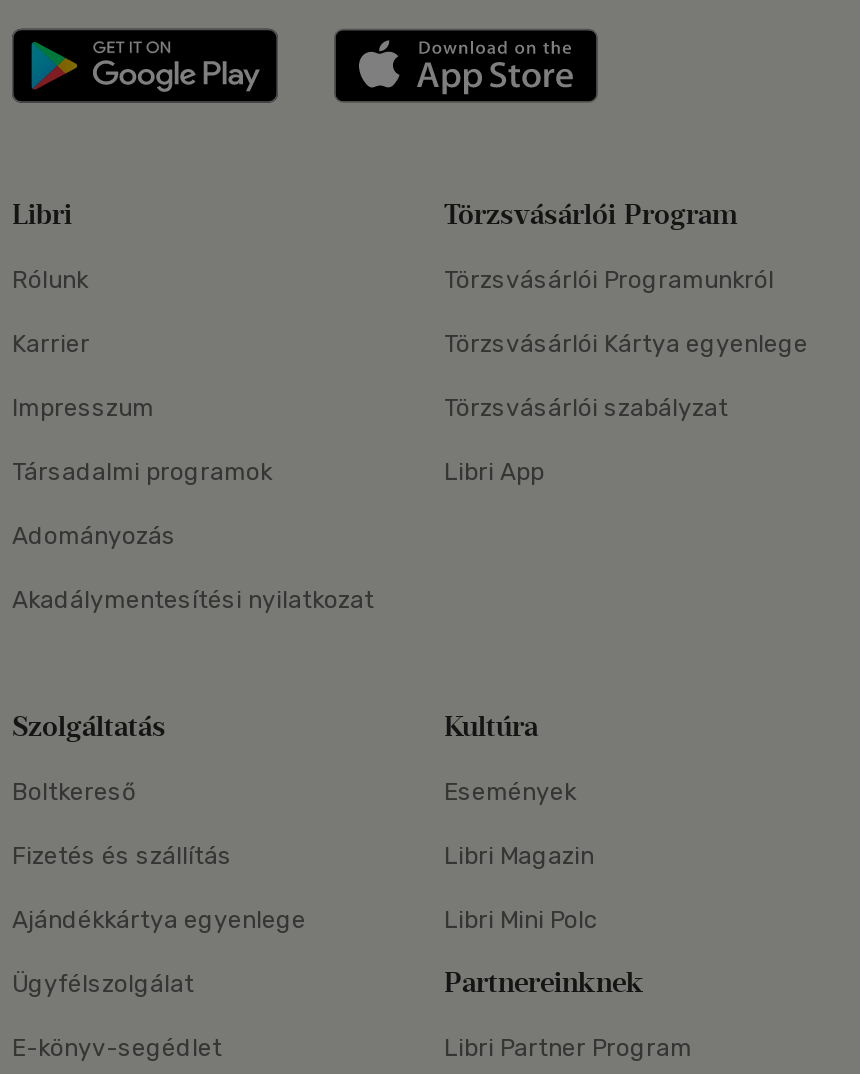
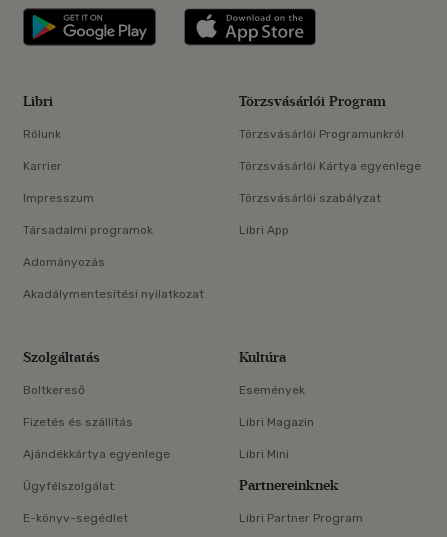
[444,907,598,935] Libri Mini Polc -> [239,447,289,461] Libri Mini

